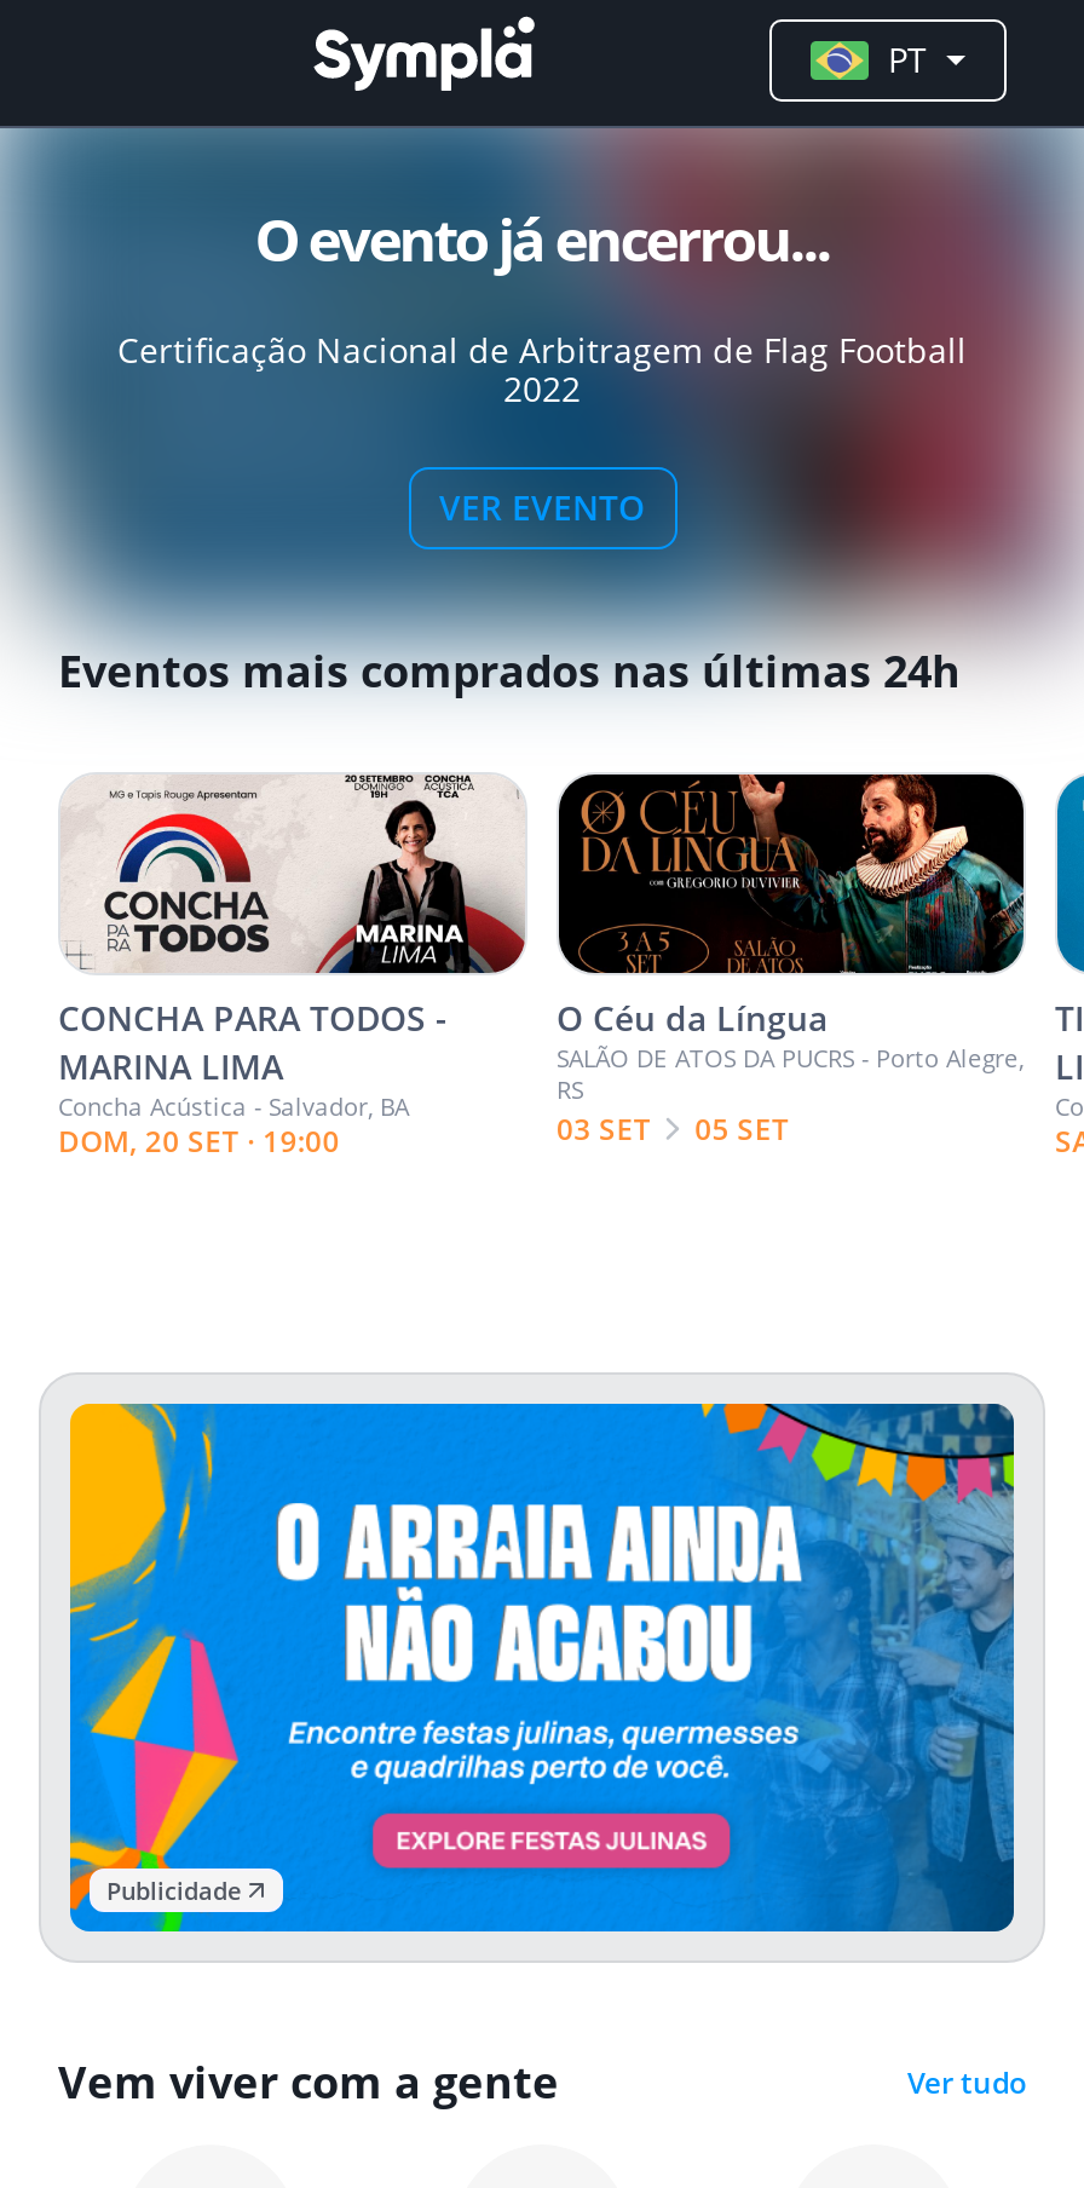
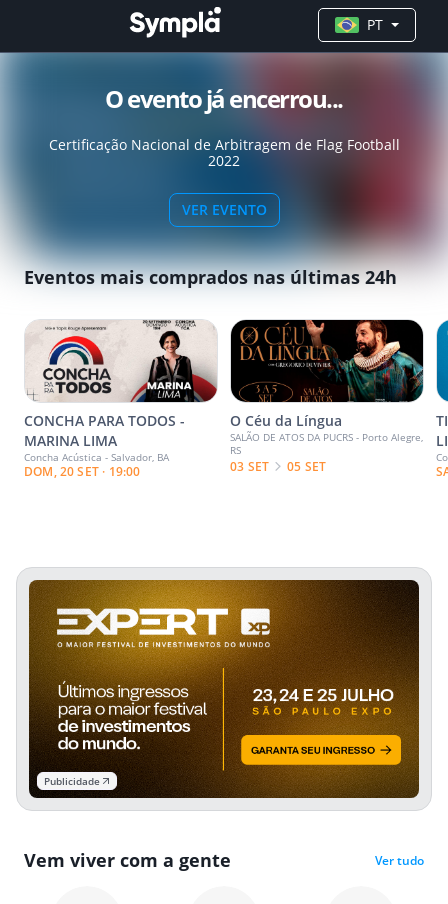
[68,1401,1016,1934] [image] -> [28,579,420,799] [image]

